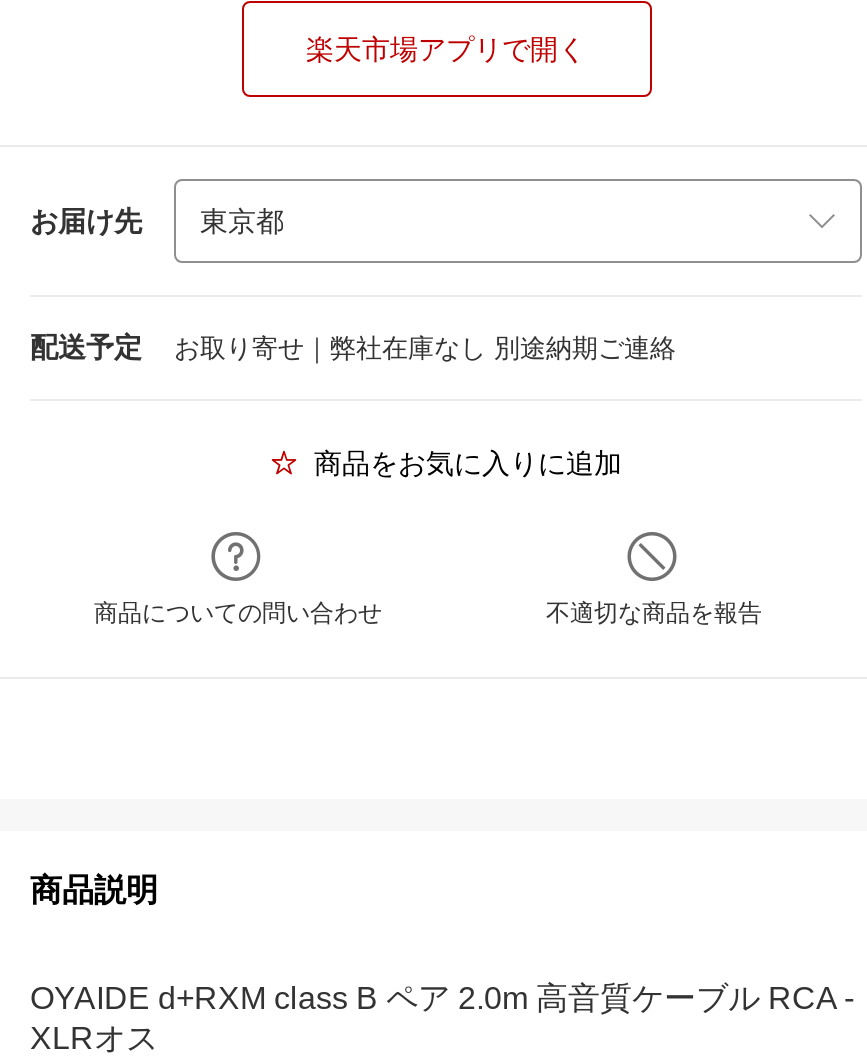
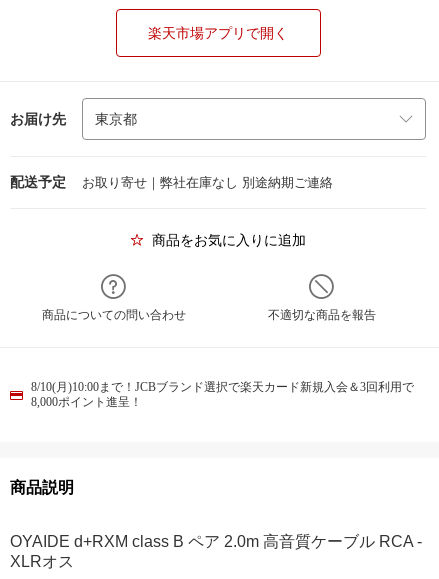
none -> [31,380,414,409] 8/10(月)10:00まで！JCBブランド選択で楽天カード新規入会＆3回利用で | 8,000ポイント進呈！

